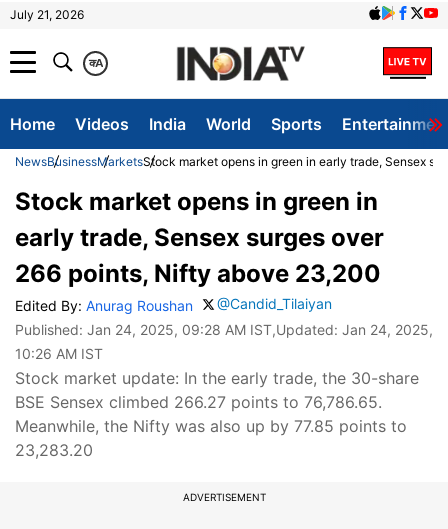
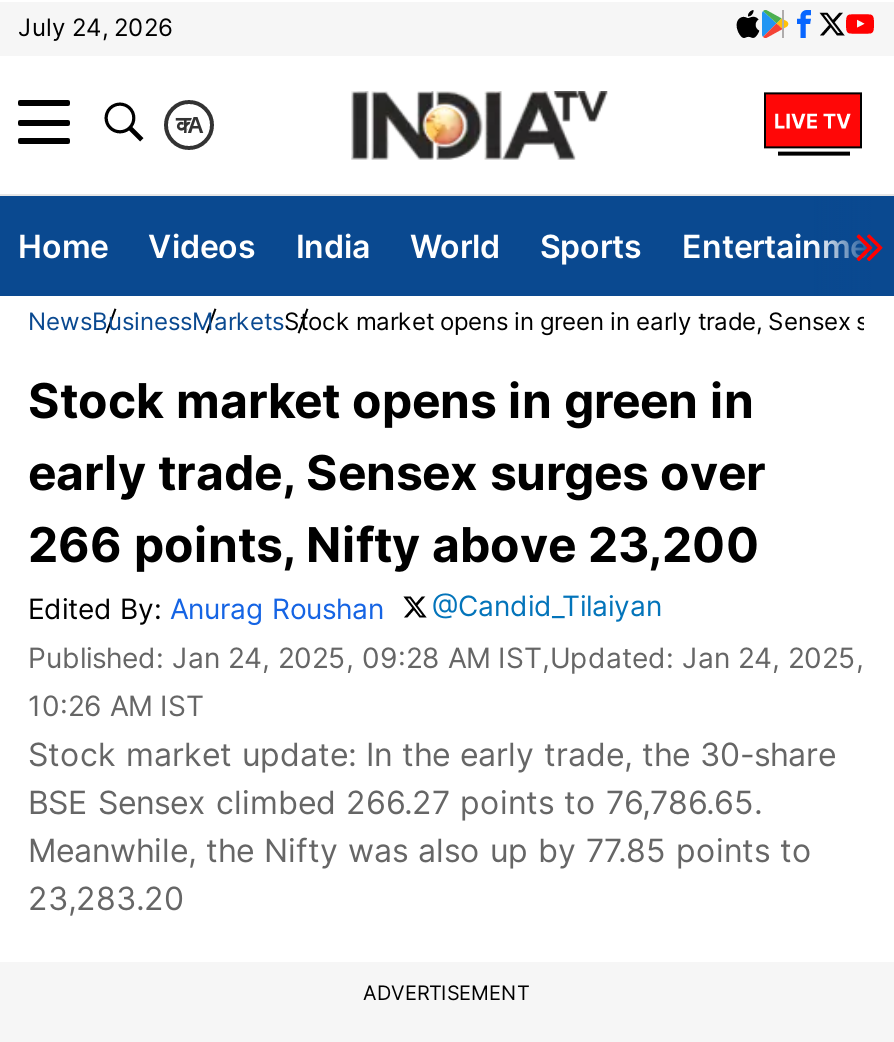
[10,7,84,22] July 21, 2026 -> [18,12,172,42] July 24, 2026

